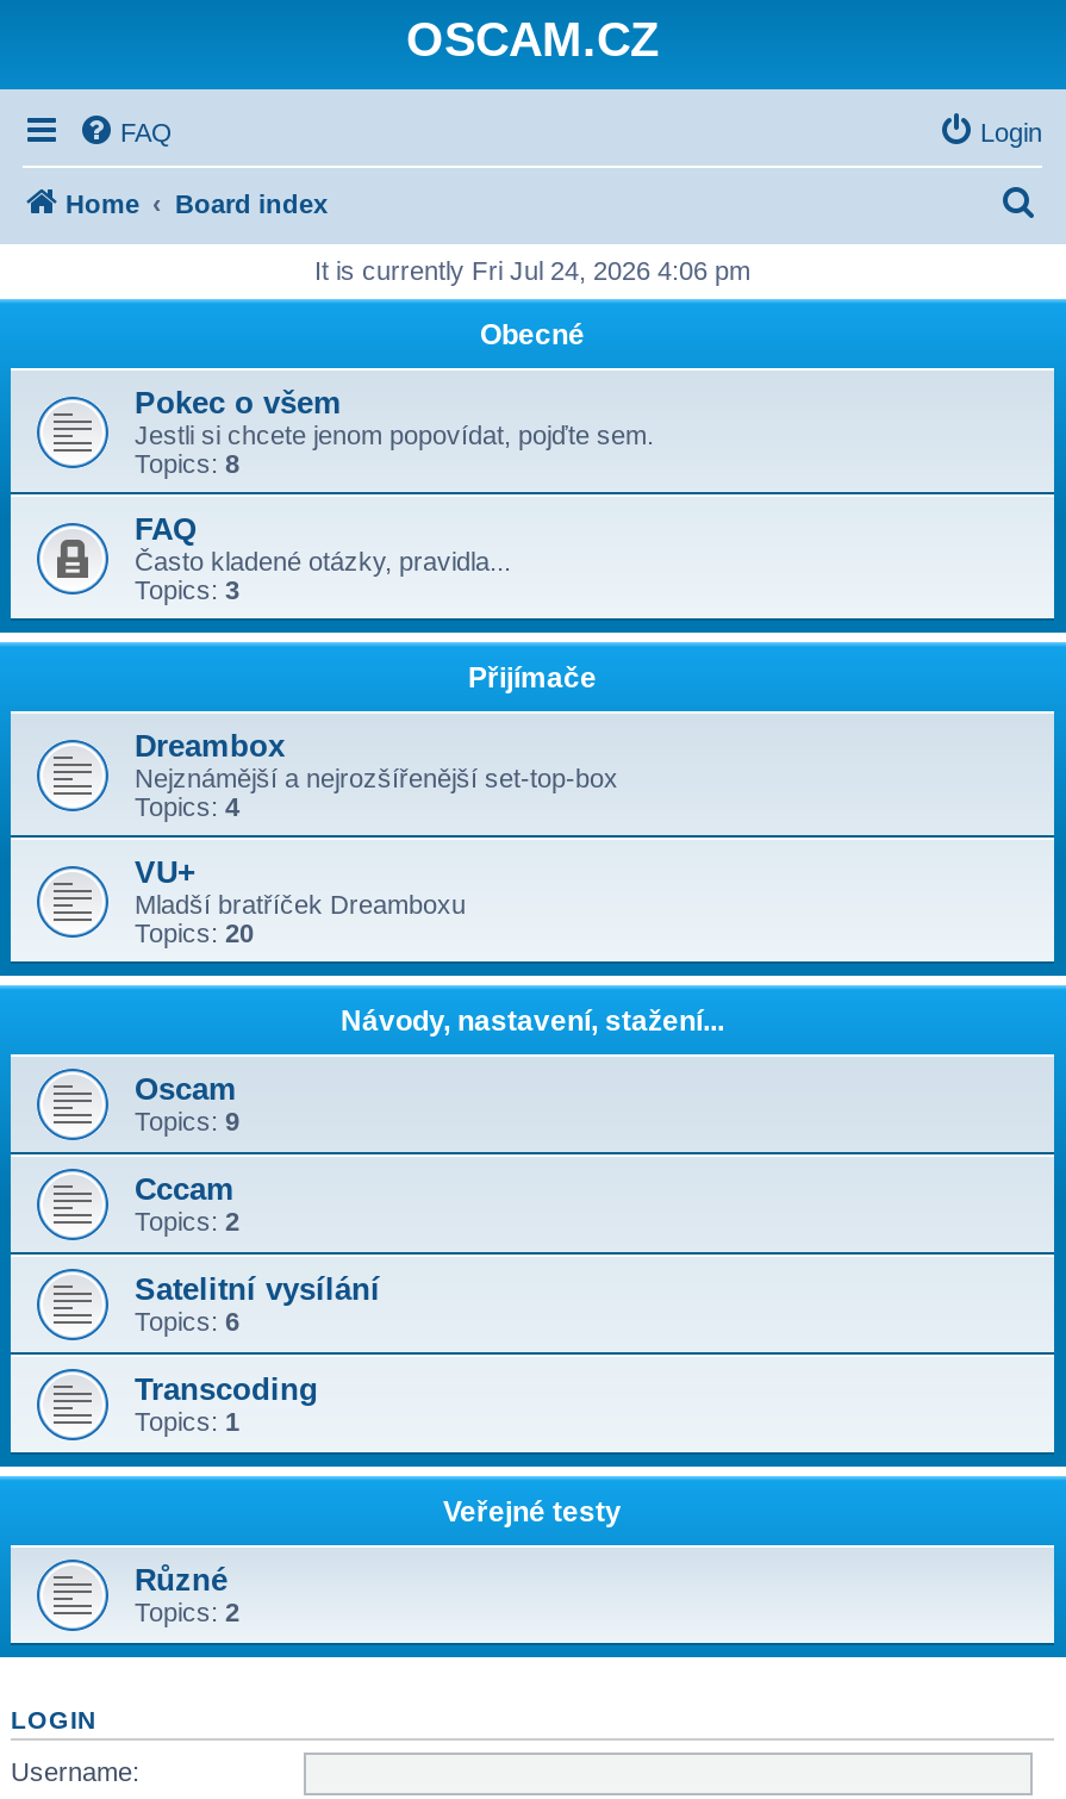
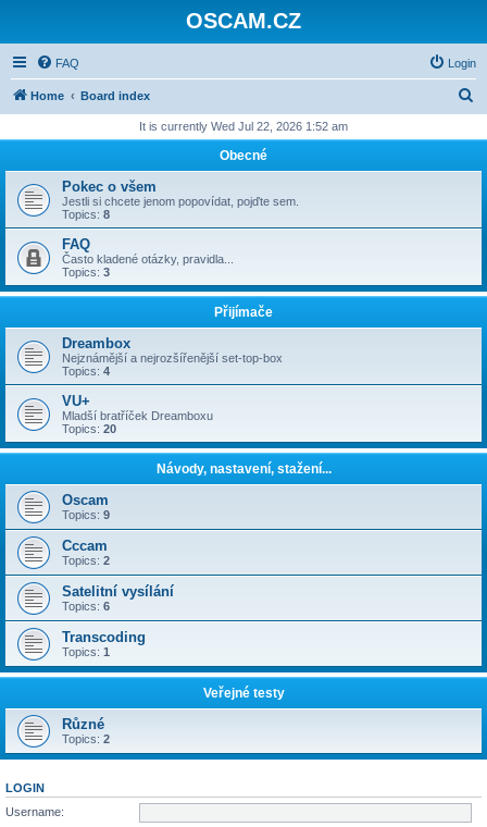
[314,256,750,285] It is currently Fri Jul 24, 2026 4:06 pm -> [139,120,348,133] It is currently Wed Jul 22, 2026 1:52 am

